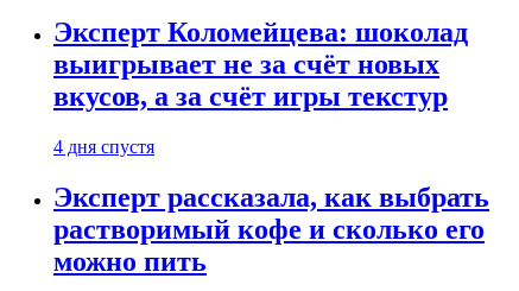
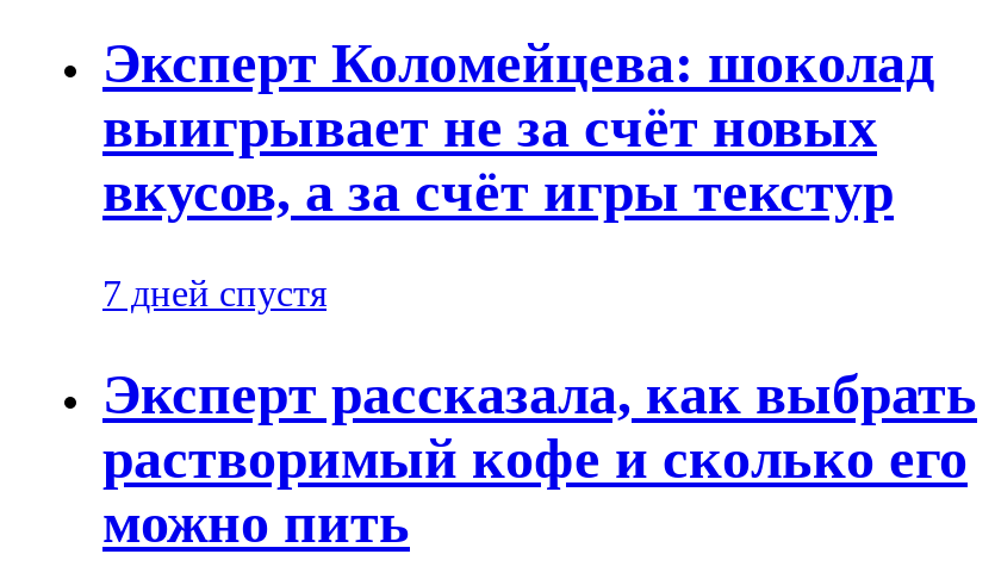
[53,137,154,157] 4 дня спустя -> [102,273,327,314] 7 дней спустя

